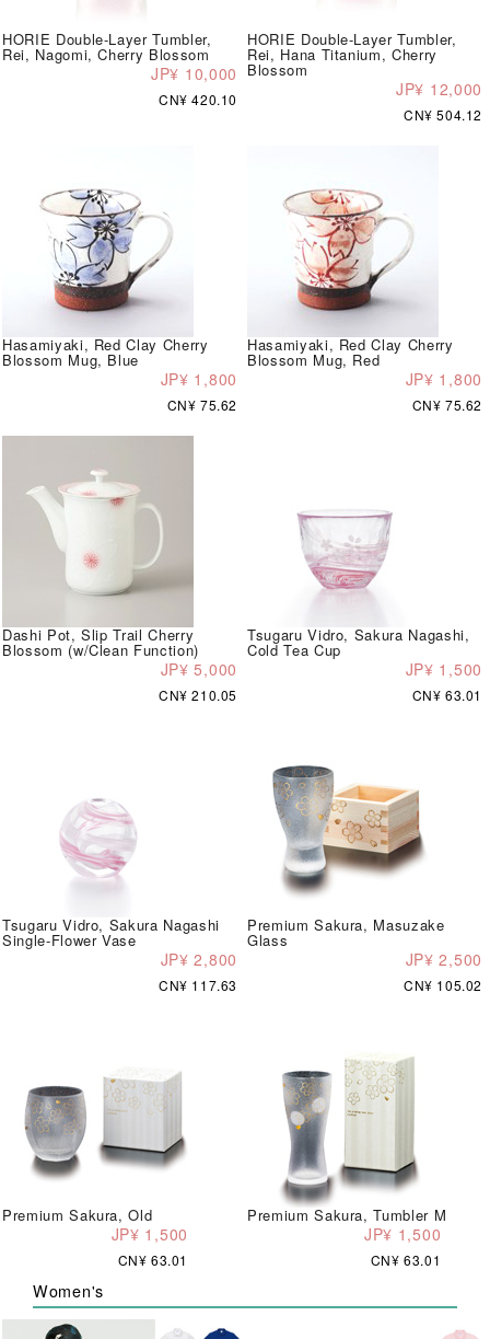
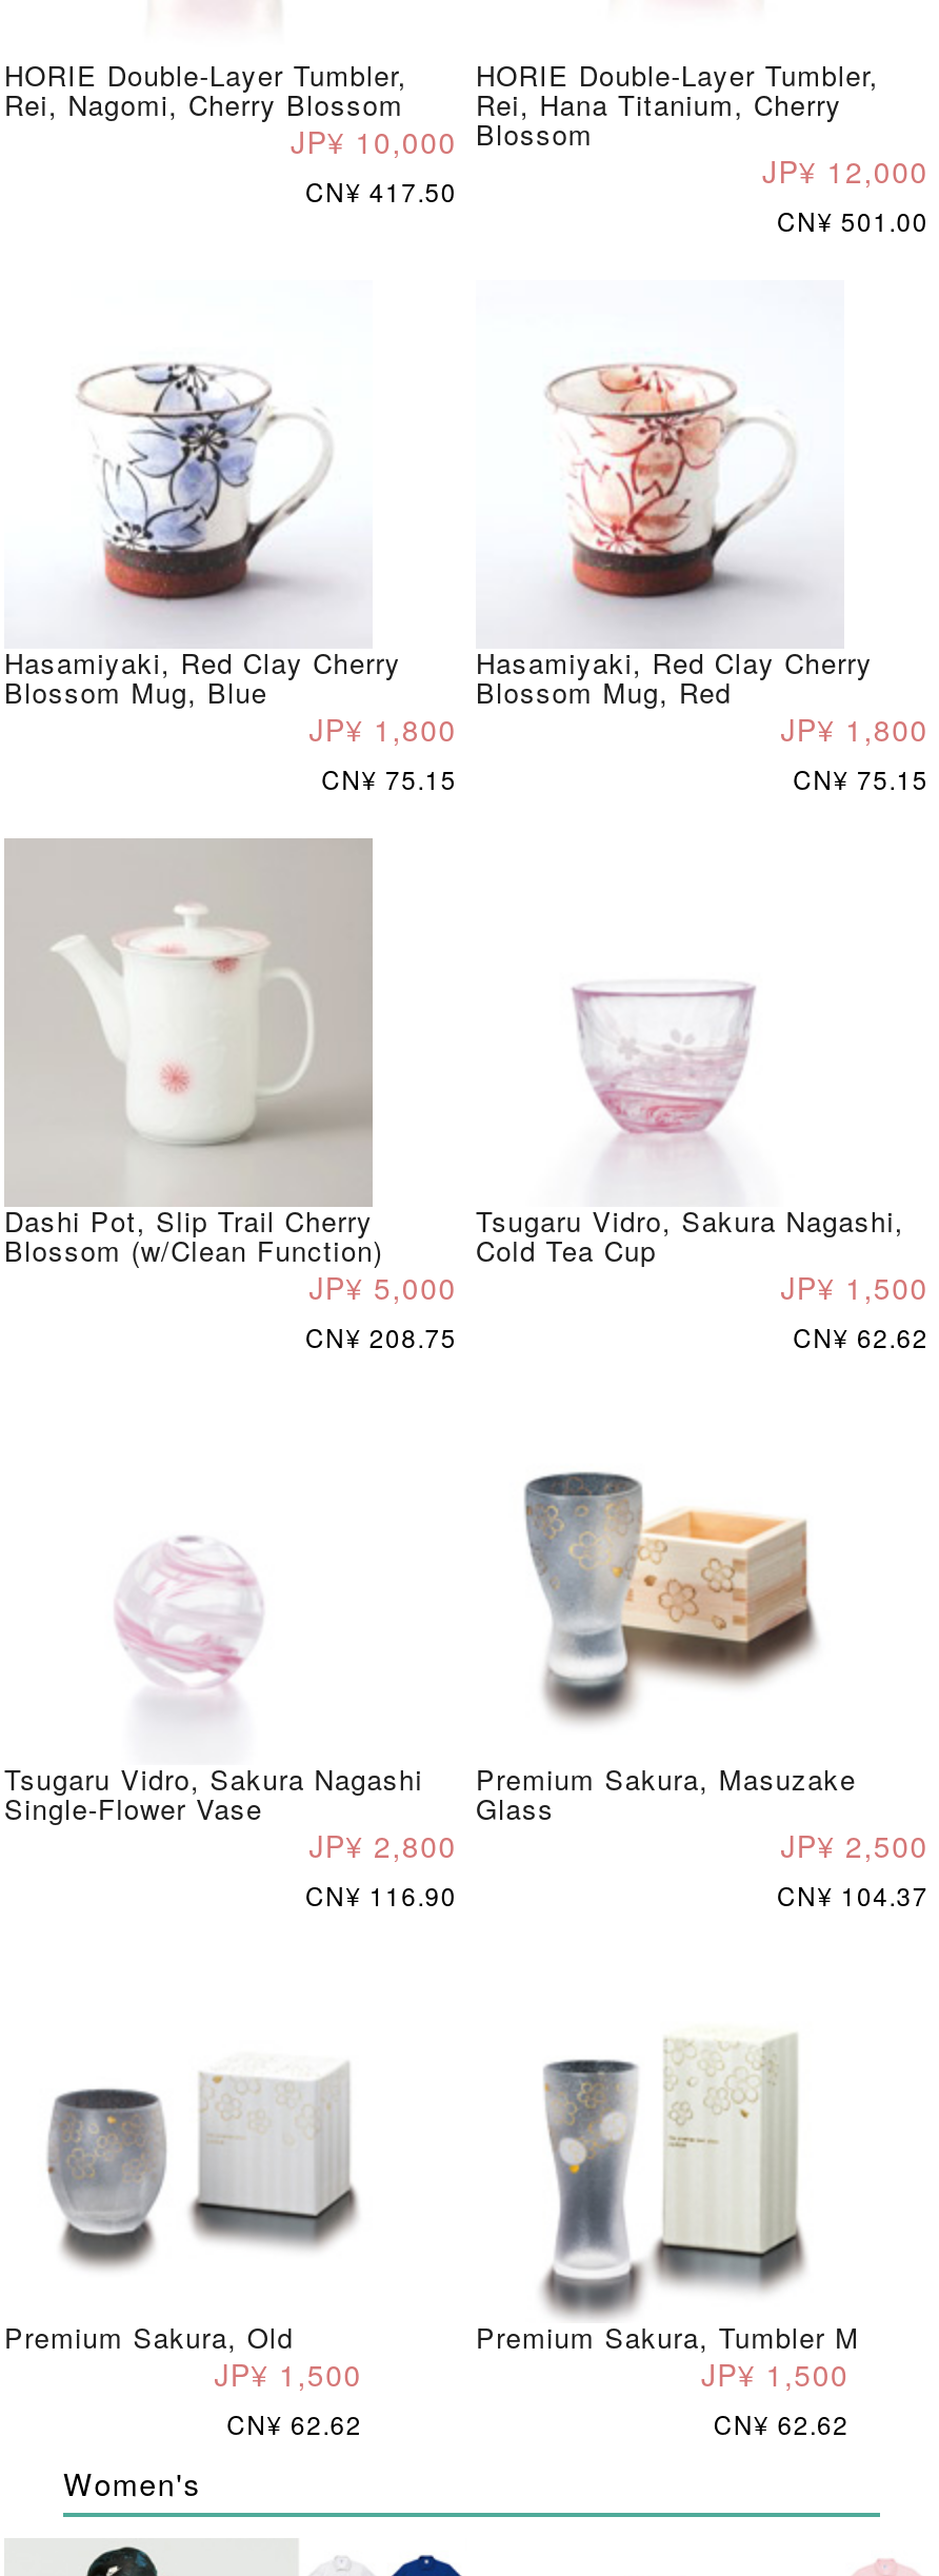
[159,89,237,108] CN¥ 420.10 -> [305,172,457,207] CN¥ 417.50
[404,105,482,123] CN¥ 504.12 -> [777,201,928,237] CN¥ 501.00
[167,395,237,413] CN¥ 75.62 -> [321,759,457,795] CN¥ 75.15
[412,395,482,413] CN¥ 75.62 -> [793,759,928,795] CN¥ 75.15
[159,685,237,703] CN¥ 210.05 -> [305,1317,457,1353] CN¥ 208.75
[412,685,482,703] CN¥ 63.01 -> [793,1317,928,1353] CN¥ 62.62
[159,975,237,994] CN¥ 117.63 -> [305,1876,457,1911] CN¥ 116.90
[404,975,482,994] CN¥ 105.02 -> [777,1876,928,1911] CN¥ 104.37
[118,1250,188,1268] CN¥ 63.01 -> [227,2404,362,2440] CN¥ 62.62
[371,1250,441,1268] CN¥ 63.01 -> [713,2404,849,2440] CN¥ 62.62

